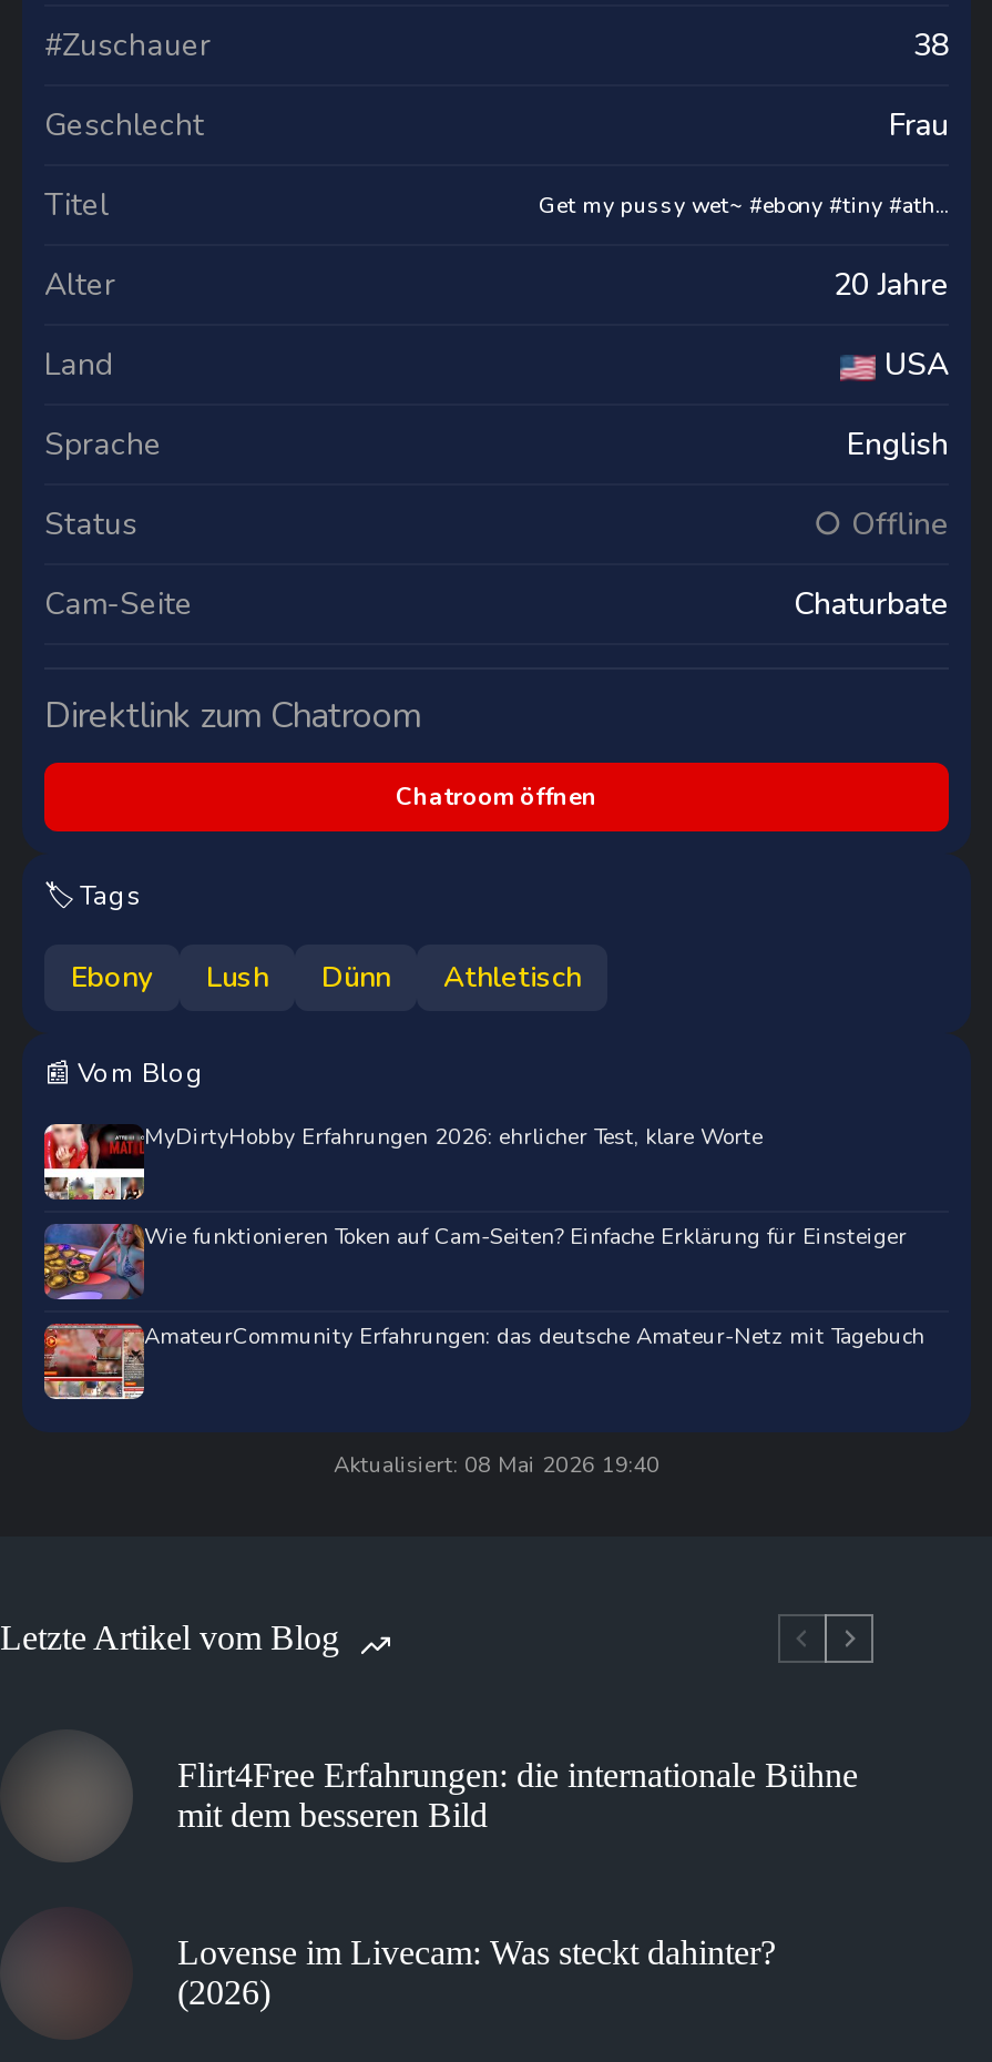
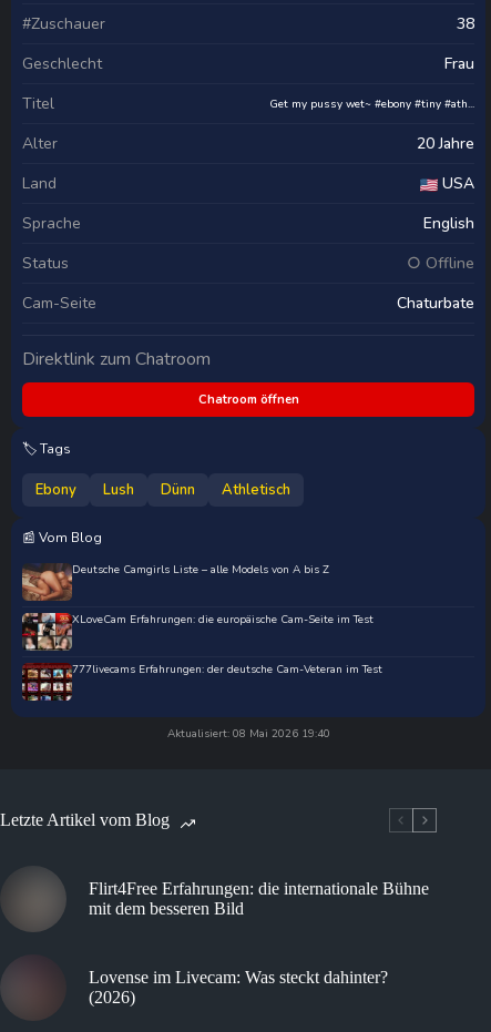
[42,1122,763,1202] [image] | MyDirtyHobby Erfahrungen 2026: ehrlicher Test, klare Worte -> [21,562,329,601] [image] | Deutsche Camgirls Liste – alle Models von A bis Z
[42,1222,907,1301] [image] | Wie funktionieren Token auf Cam-Seiten? Einfache Erklärung für Einsteiger -> [22,612,374,651] [image] | XLoveCam Erfahrungen: die europäische Cam-Seite im Test
[42,1321,924,1401] [image] | AmateurCommunity Erfahrungen: das deutsche Amateur-Netz mit Tagebuch -> [21,662,382,701] [image] | 777livecams Erfahrungen: der deutsche Cam-Veteran im Test

